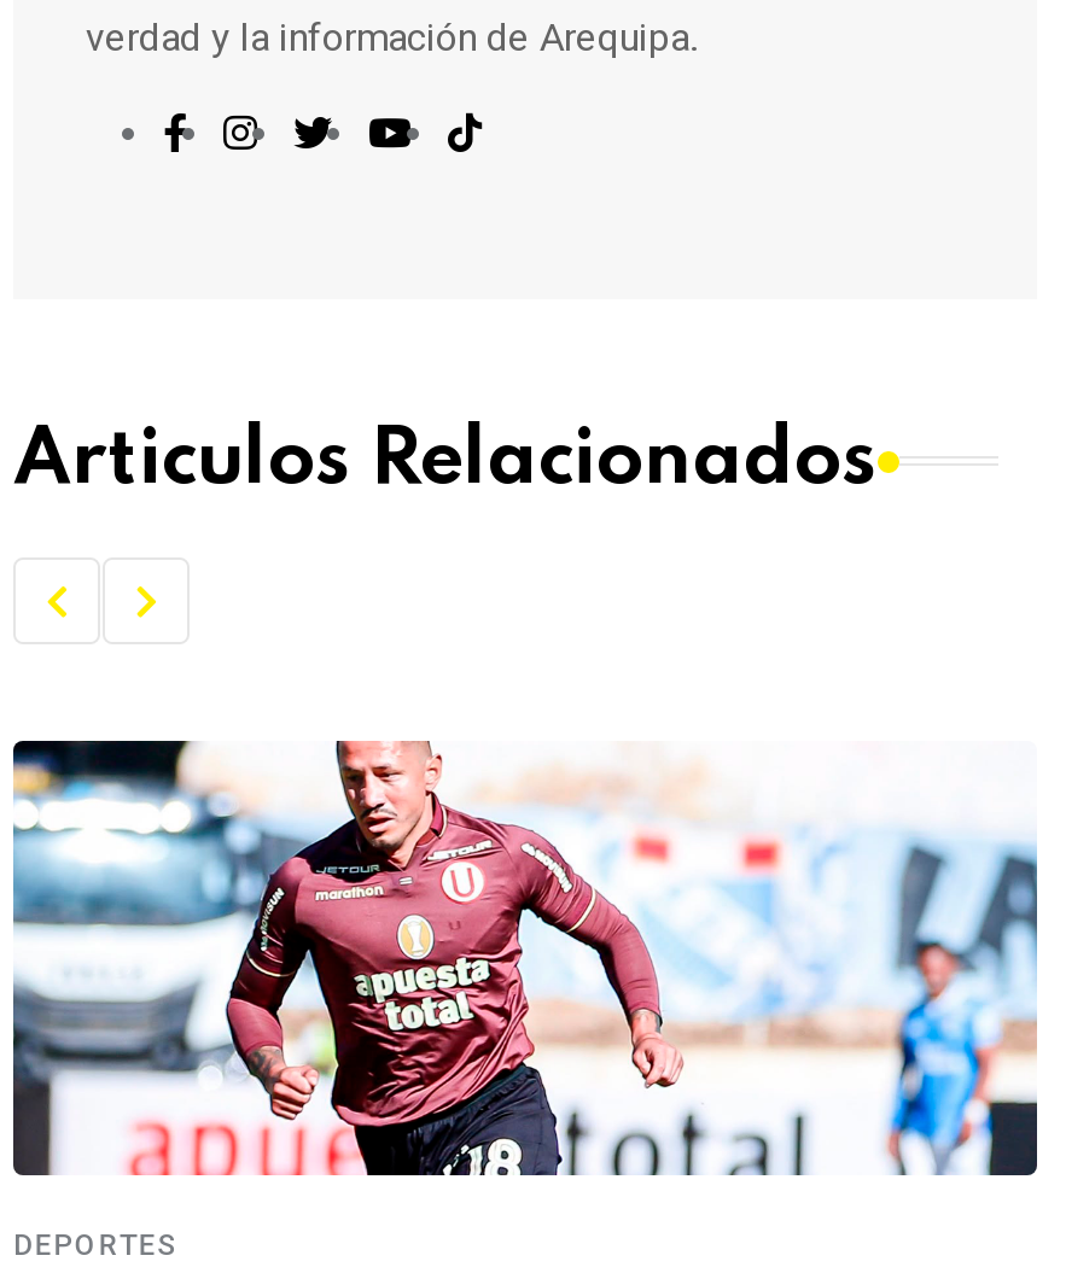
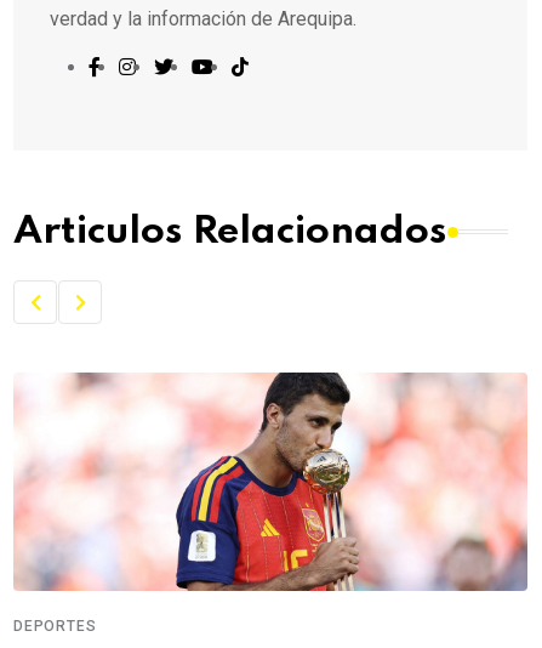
[11,738,1039,1178] [image] -> [13,371,529,592] [image]

